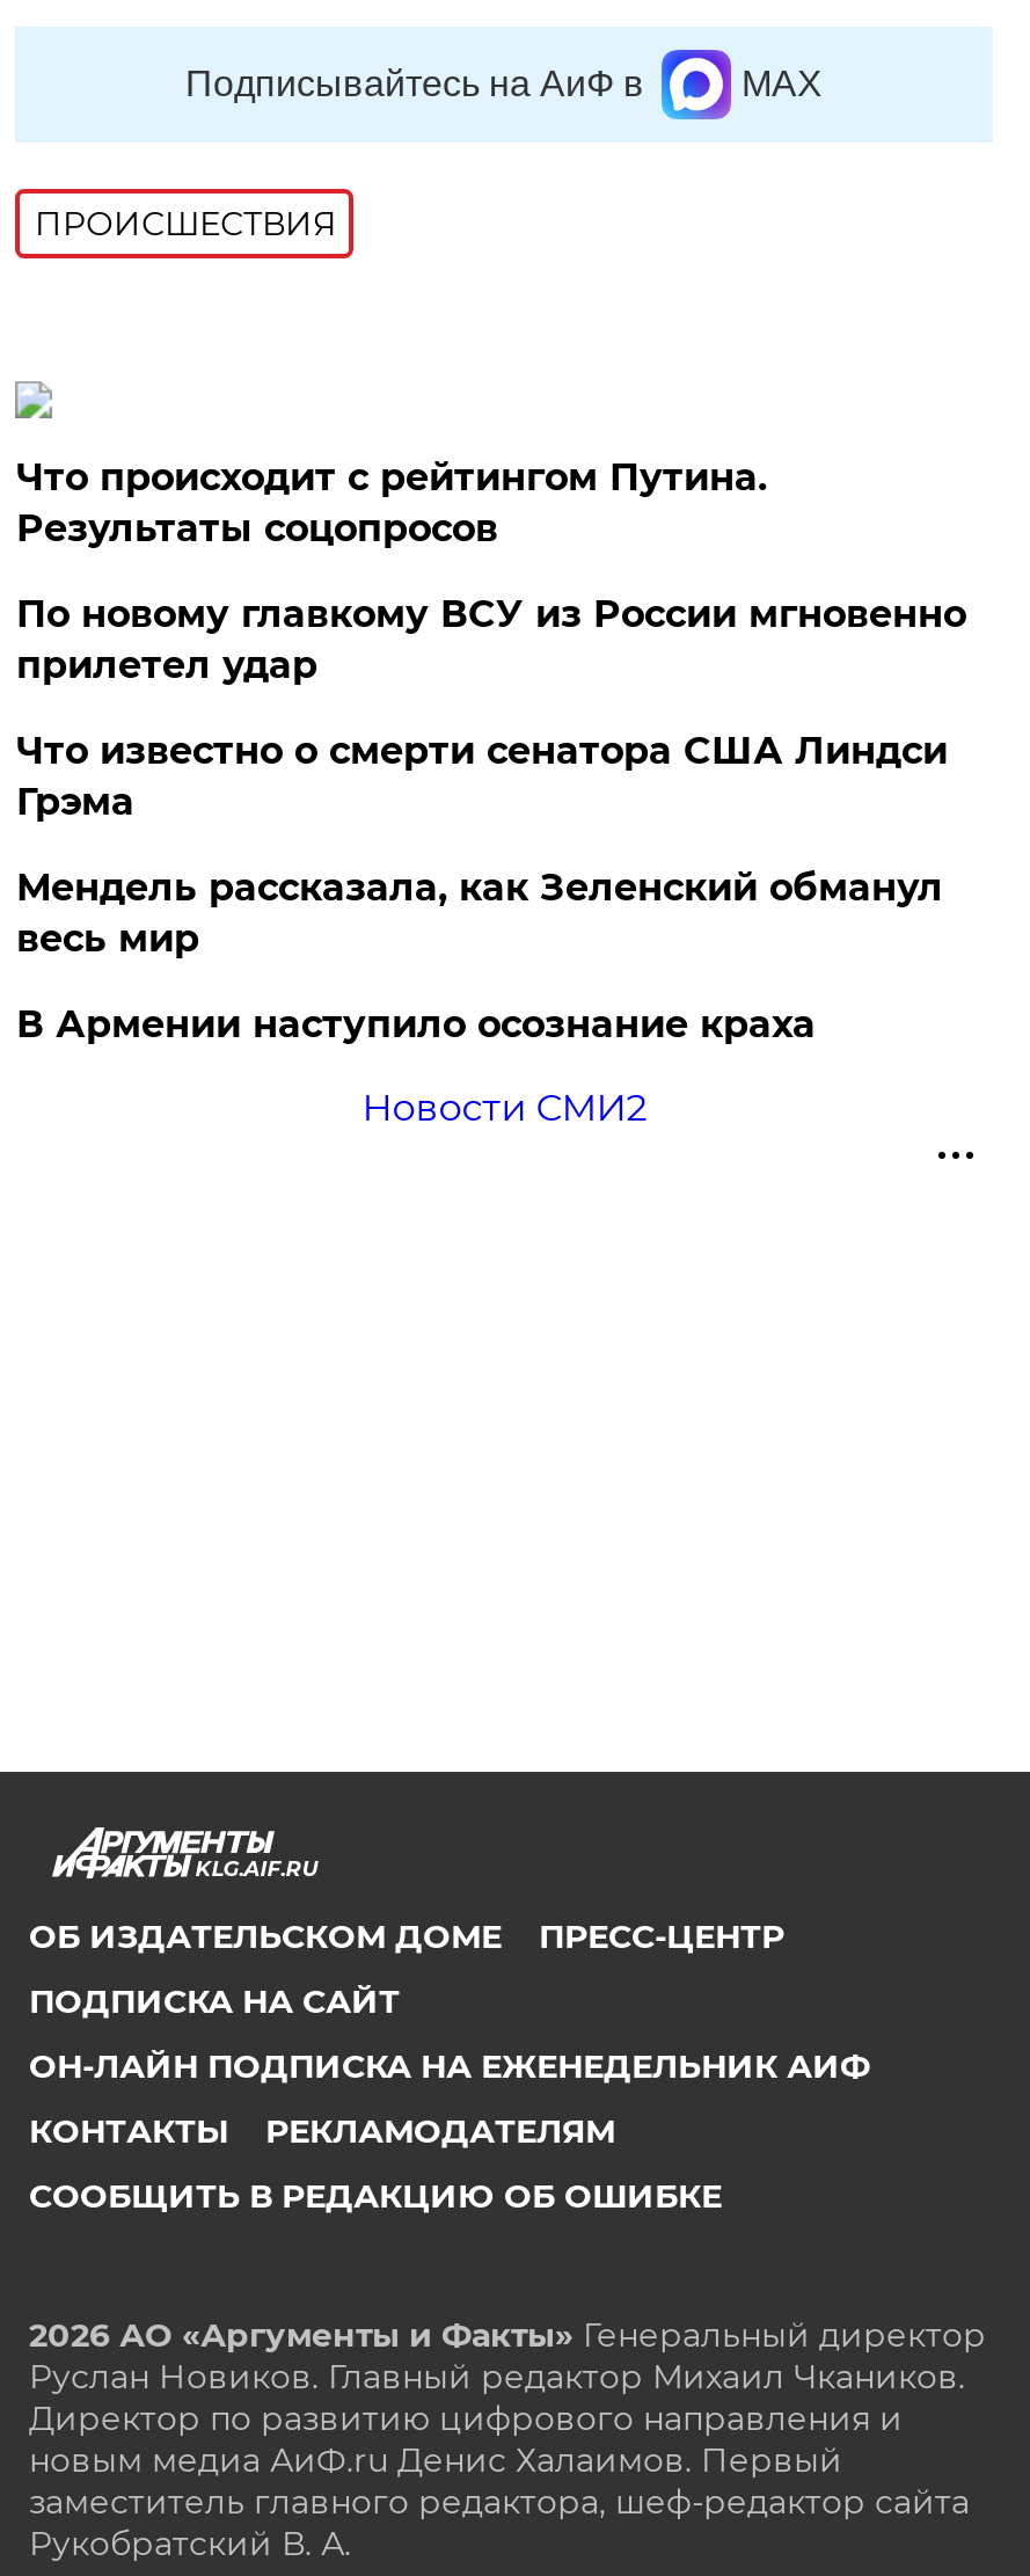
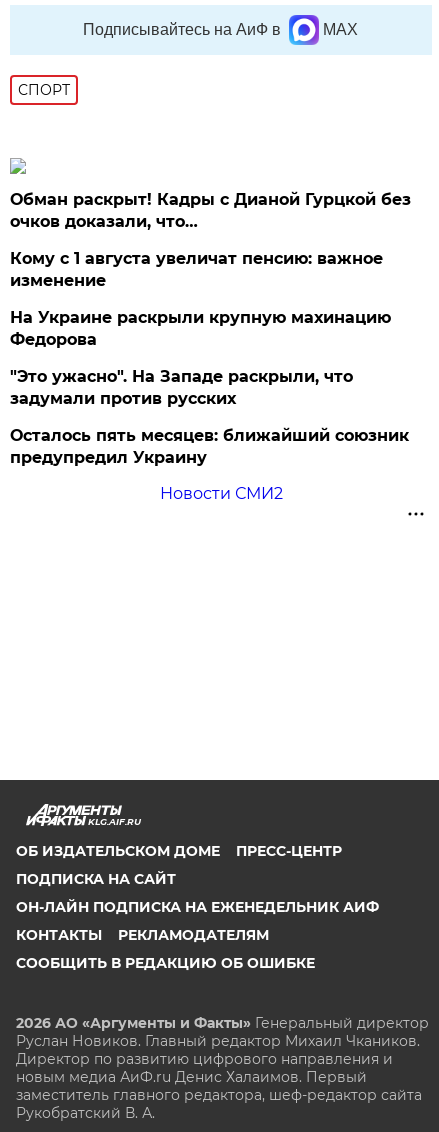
[35,203,336,244] ПРОИСШЕСТВИЯ -> [18,81,70,99] СПОРТ
[16,455,767,550] Что происходит с рейтингом Путина. | Результаты соцопросов -> [10,190,411,231] Обман раскрыт! Кадры с Дианой Гурцкой без | очков доказали, что…
[16,592,966,687] По новому главкому ВСУ из России мгновенно | прилетел удар -> [10,249,383,290] Кому с 1 августа увеличат пенсию: важное | изменение
[16,729,948,824] Что известно о смерти сенатора США Линдси | Грэма -> [10,308,391,349] На Украине раскрыли крупную махинацию | Федорова
[16,865,943,960] Мендель рассказала, как Зеленский обманул | весь мир -> [10,367,353,408] "Это ужасно". На Западе раскрыли, что | задумали против русских
[16,1002,815,1046] В Армении наступило осознание краха -> [10,426,409,467] Осталось пять месяцев: ближайший союзник | предупредил Украину

